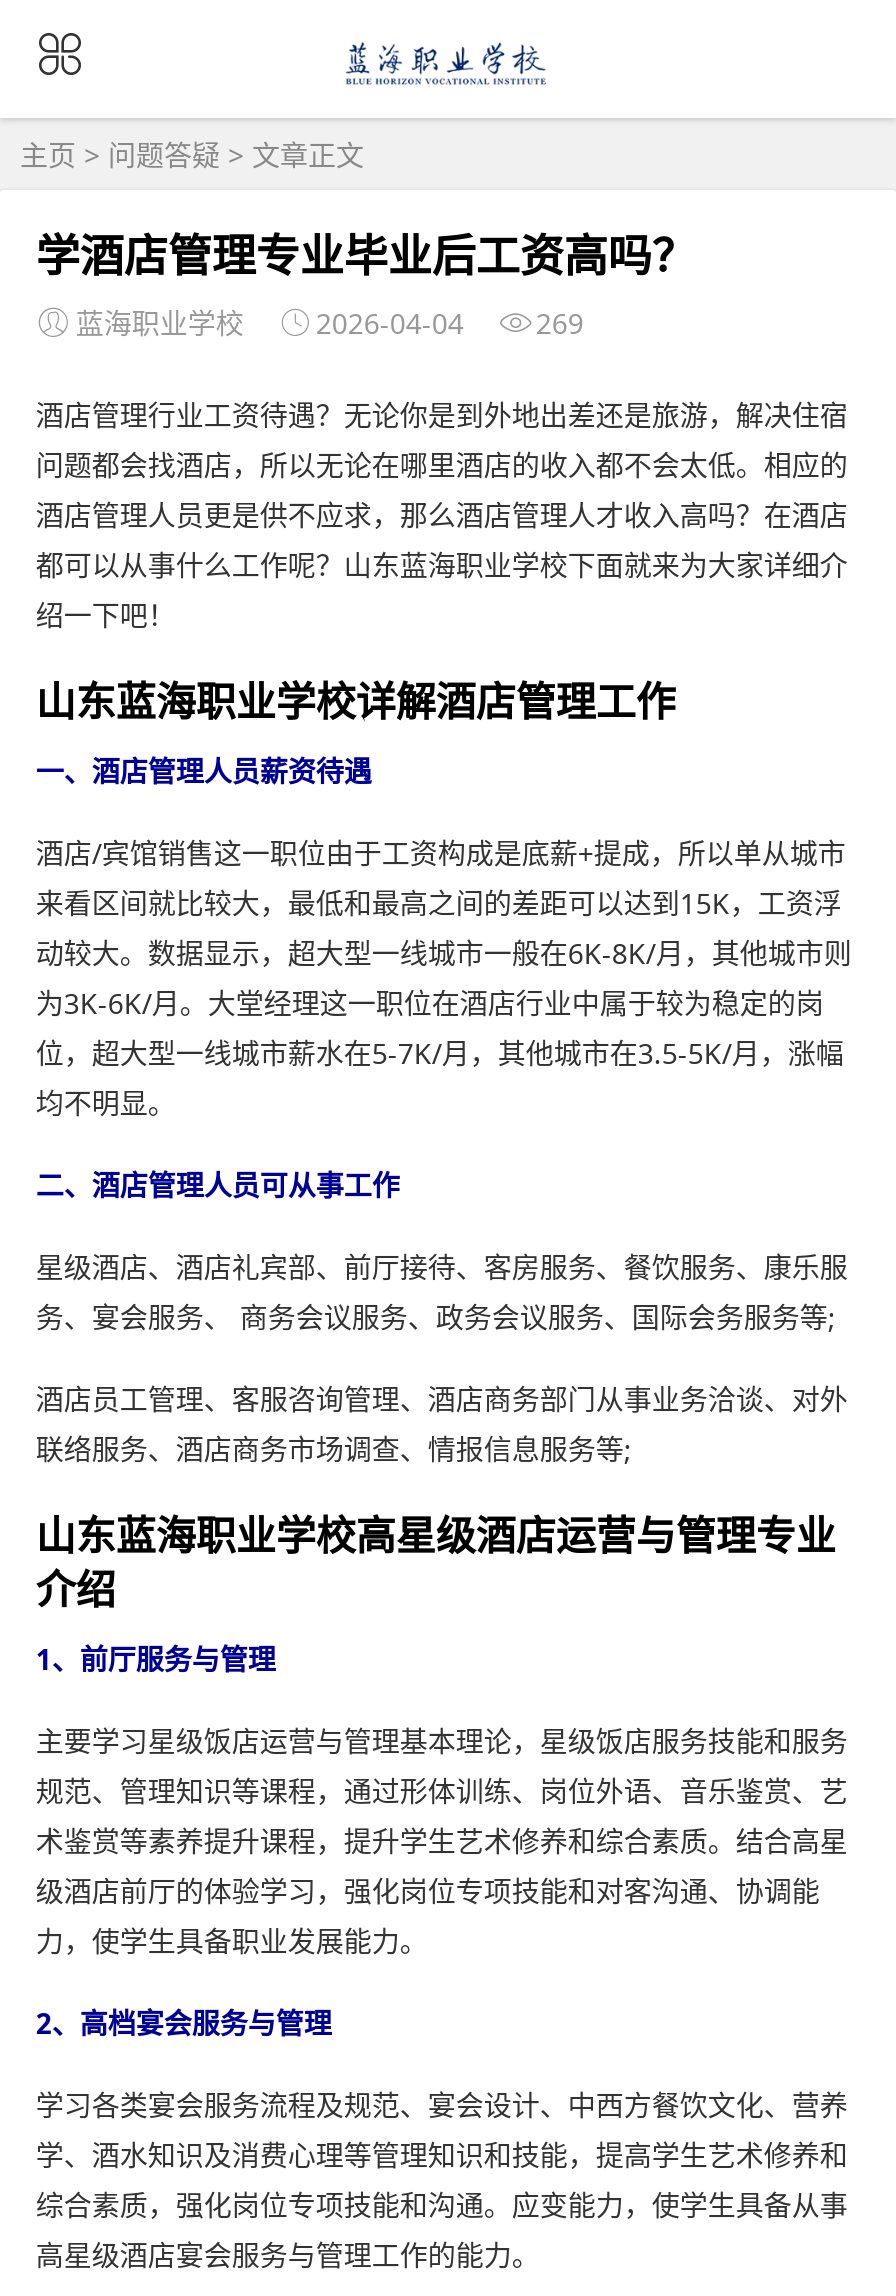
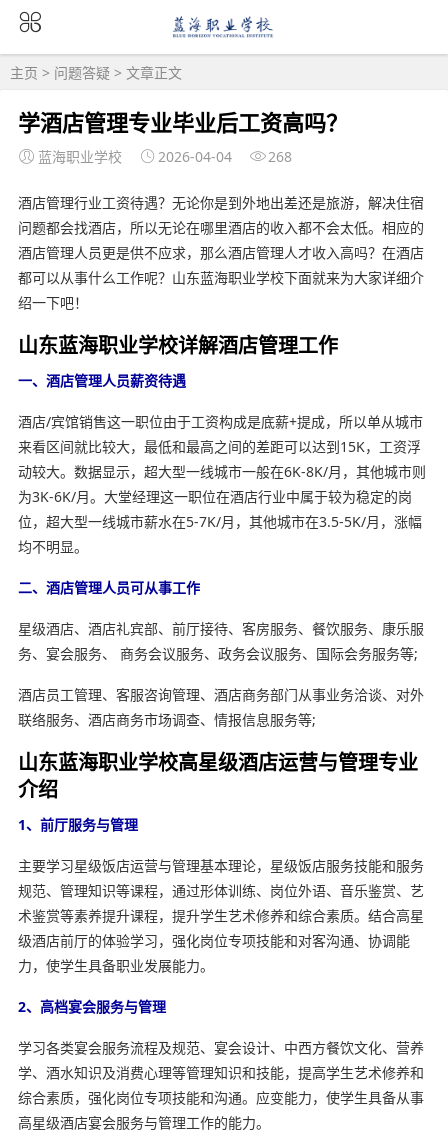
[76,304,584,342] 蓝海职业学校 2026-04-04 269 -> [38,147,292,166] 蓝海职业学校 2026-04-04 268

